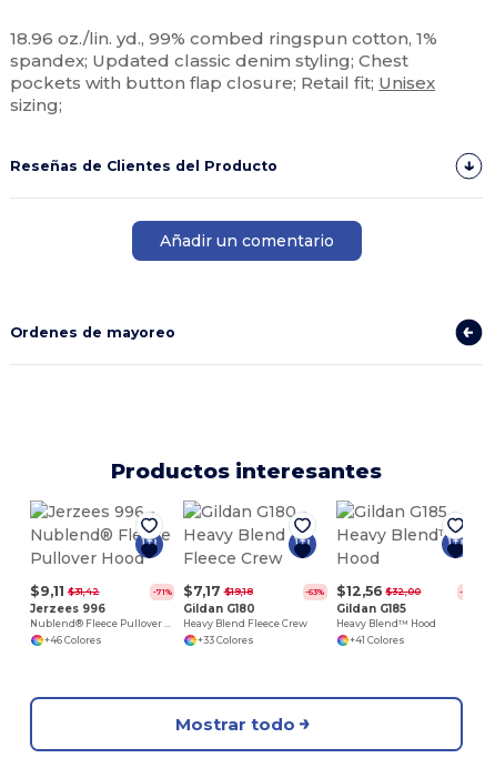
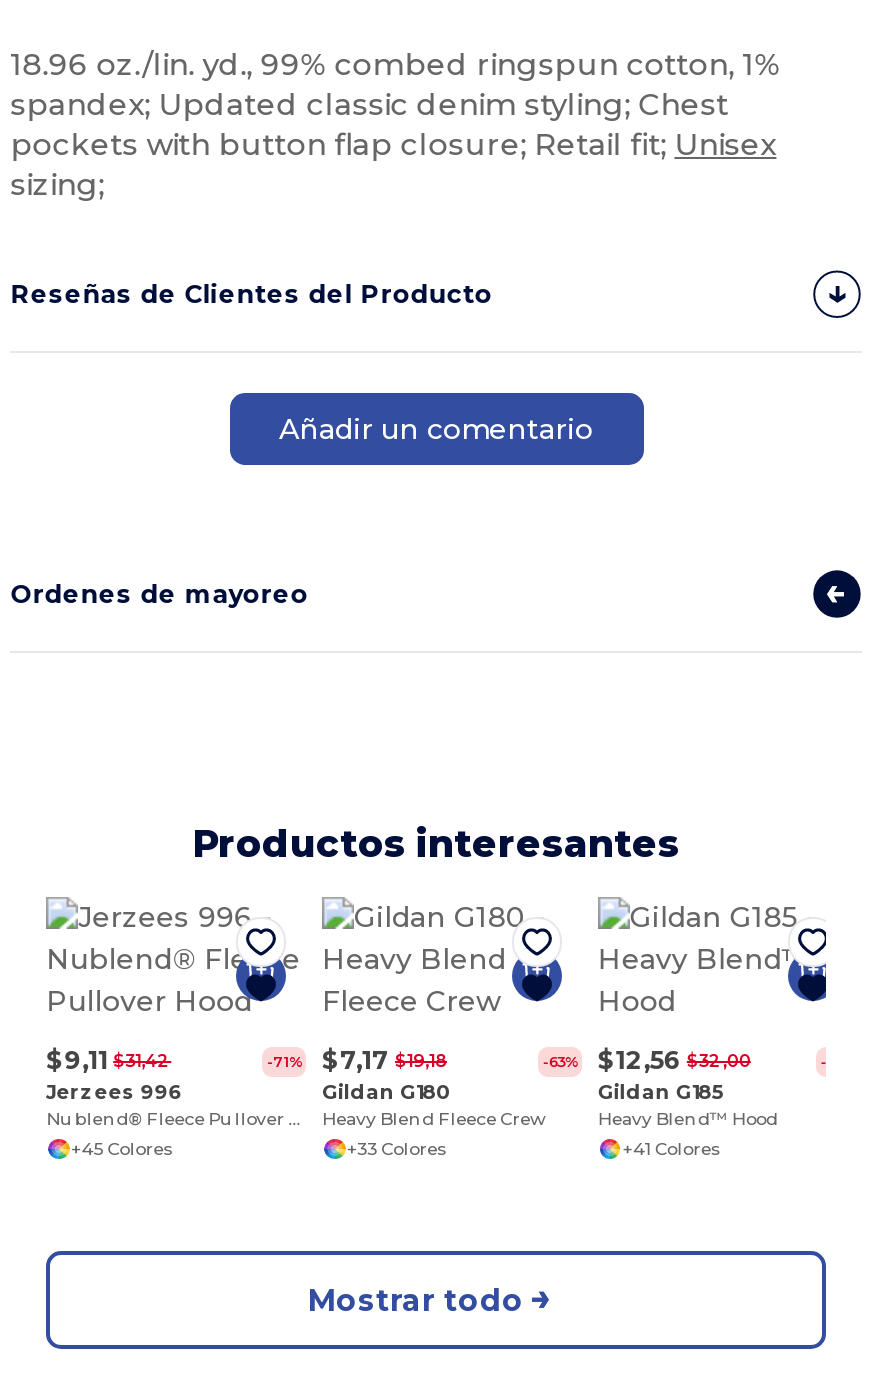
[44,634,102,645] +46 Colores -> [71,1138,175,1158] +45 Colores

